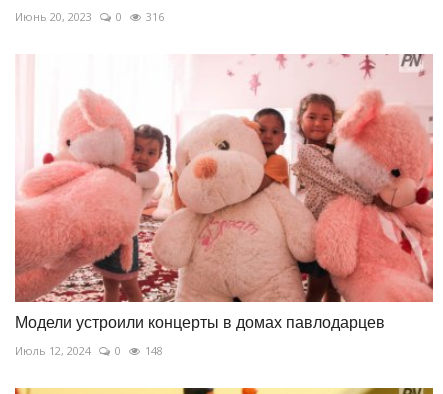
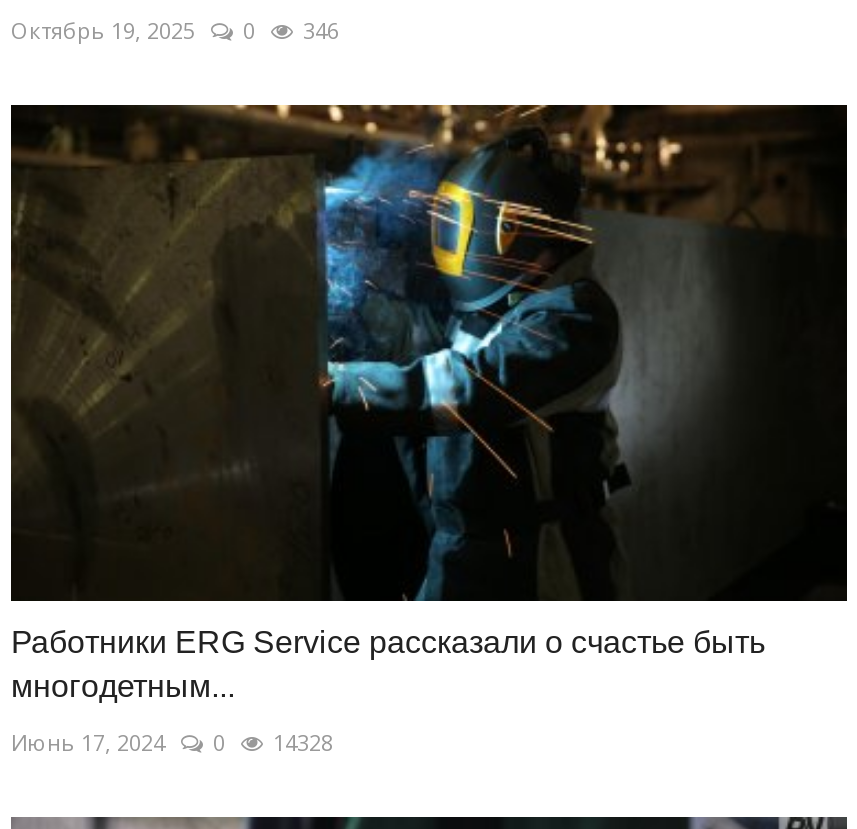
[15,9,92,24] Июнь 20, 2023 -> [11,14,195,44] Октябрь 19, 2025
[146,9,164,24] 316 -> [303,14,339,44] 346
[14,53,434,331] [image] | Модели устроили концерты в домах павлодарцев -> [9,103,849,704] [image] | Работники ERG Service рассказали о счастье быть | многодетным...
[15,343,91,358] Июль 12, 2024 -> [11,728,165,758] Июнь 17, 2024
[145,343,163,358] 148 -> [273,728,333,758] 14328

